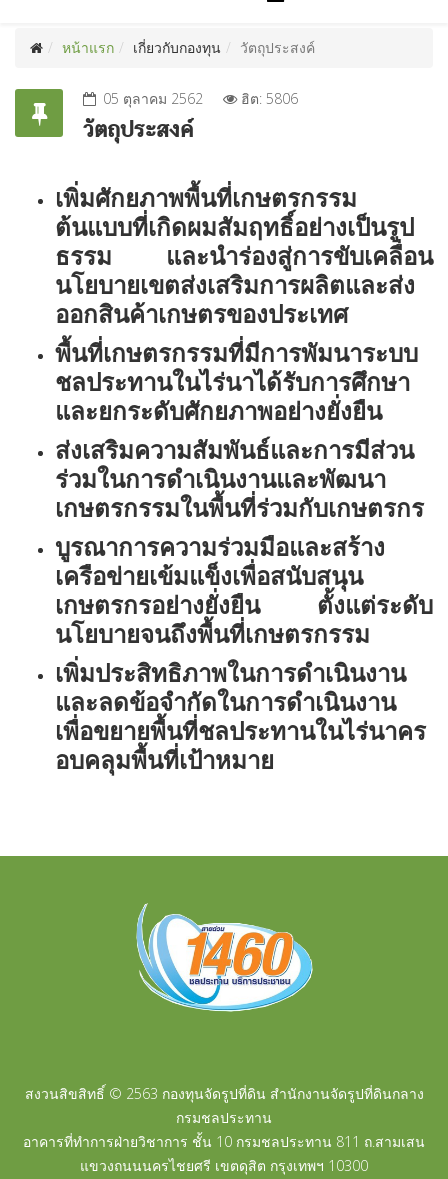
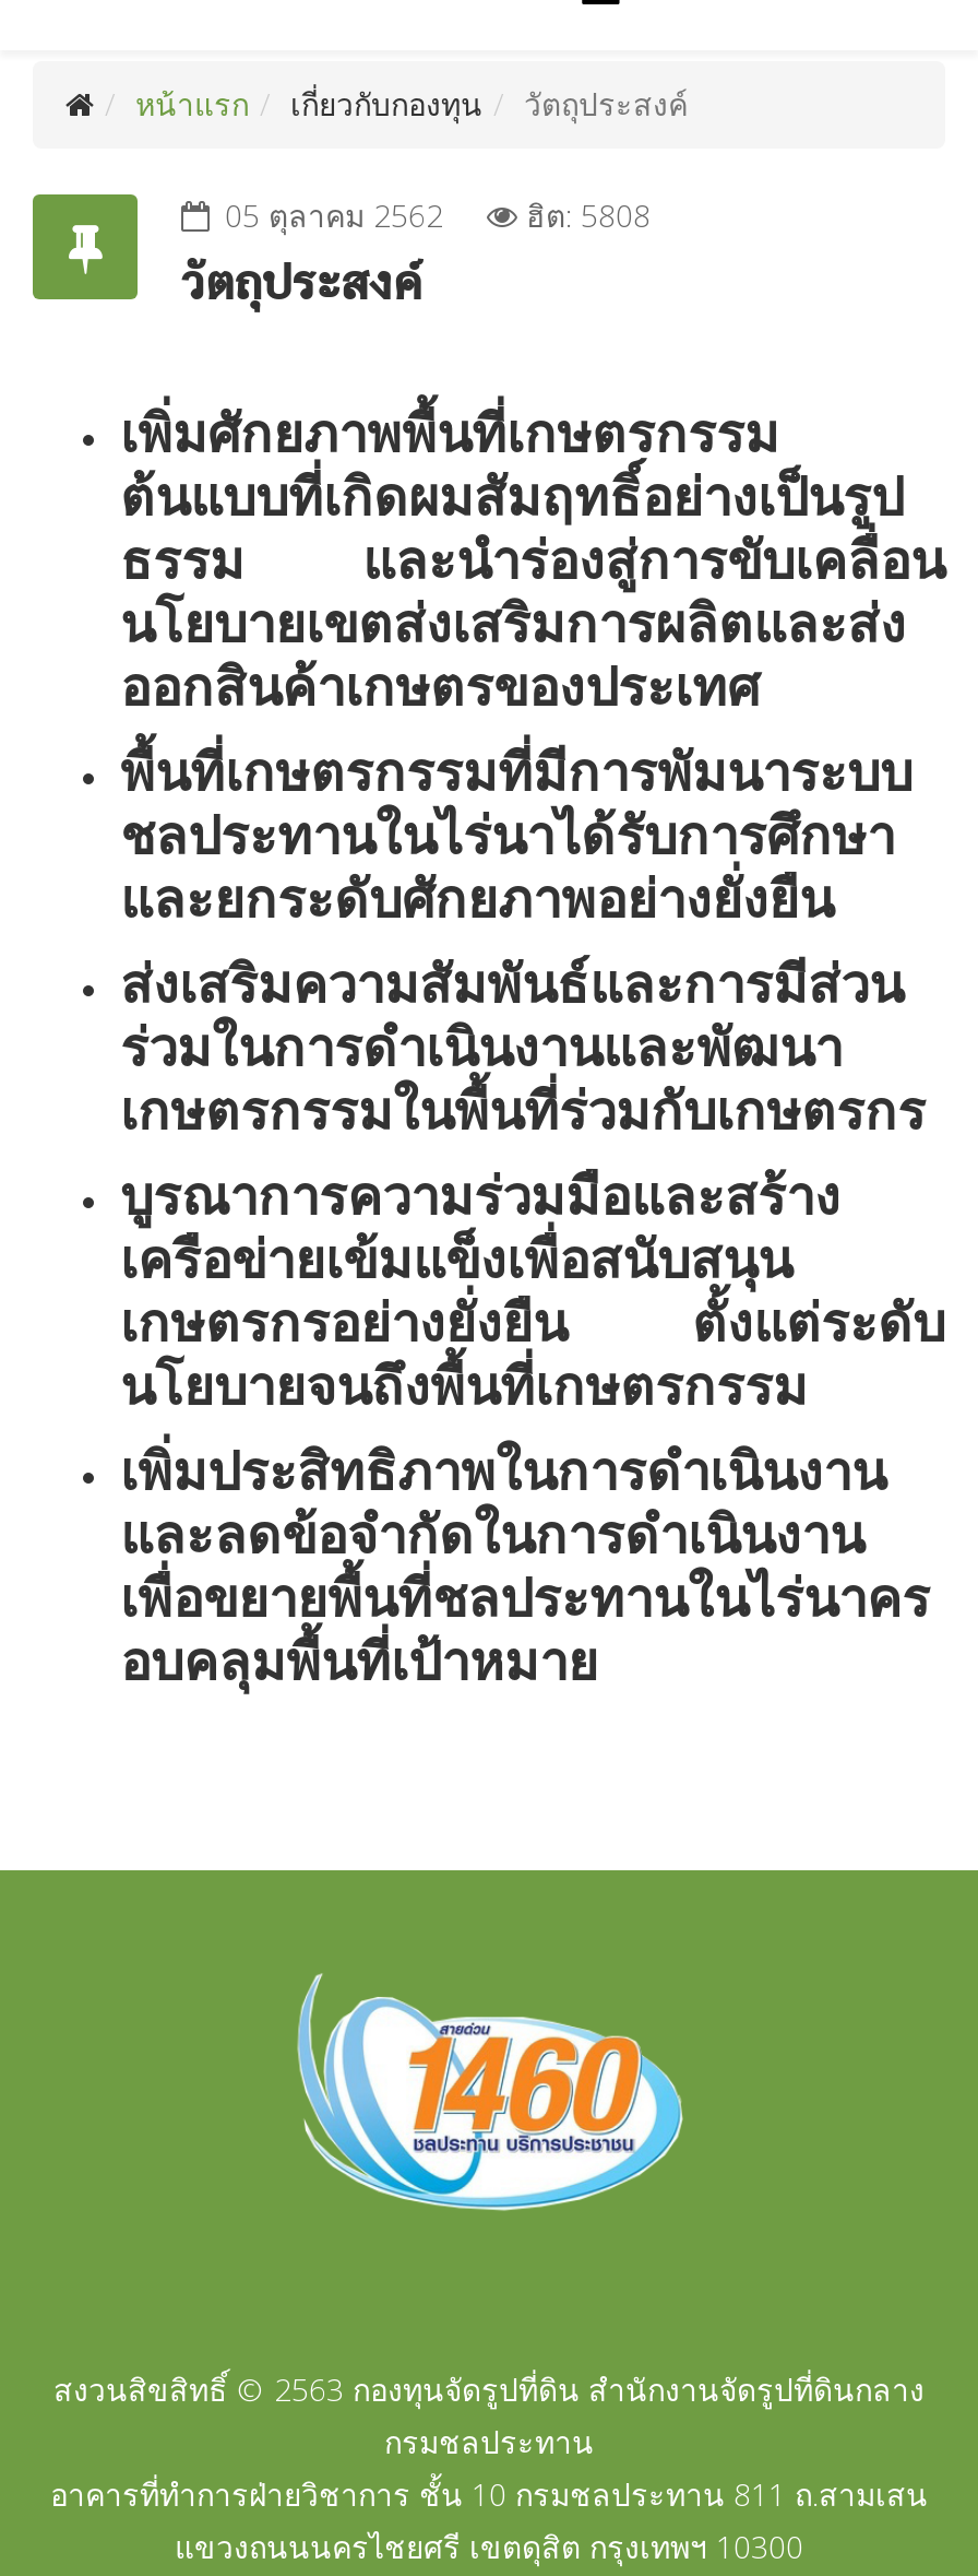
[103,89,298,108] 05 ตุลาคม 2562 ฮิต: 5806 -> [225,194,651,236] 05 ตุลาคม 2562 ฮิต: 5808

